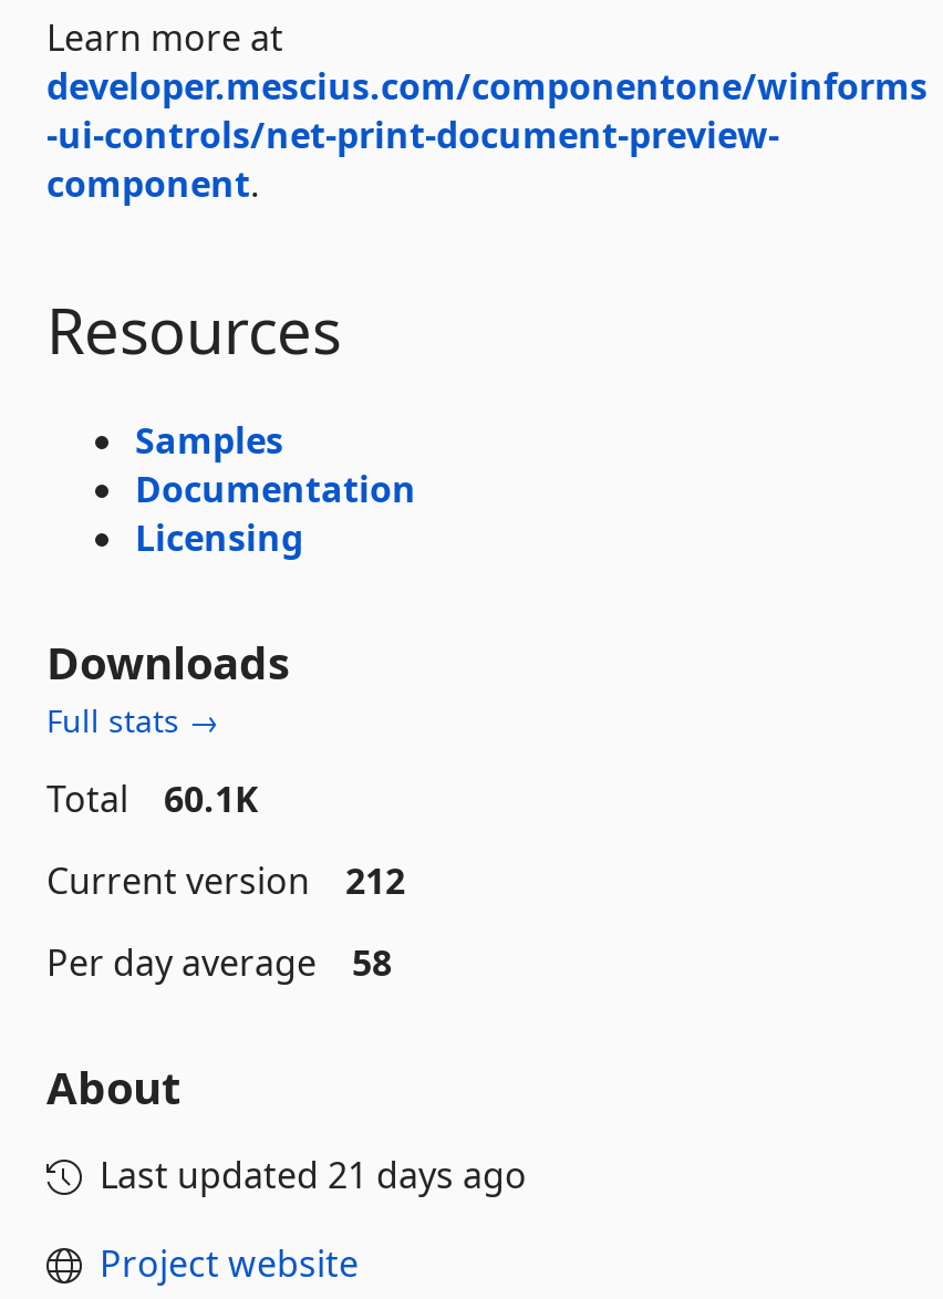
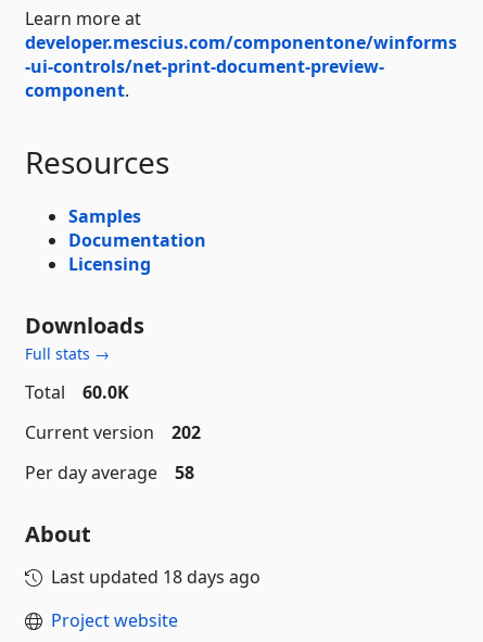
[46,775,259,823] Total 60.1K -> [25,380,129,404] Total 60.0K
[46,856,405,905] Current version 212 -> [25,420,201,444] Current version 202
[100,1151,527,1199] Last updated 21 days ago -> [51,565,260,589] Last updated 18 days ago

